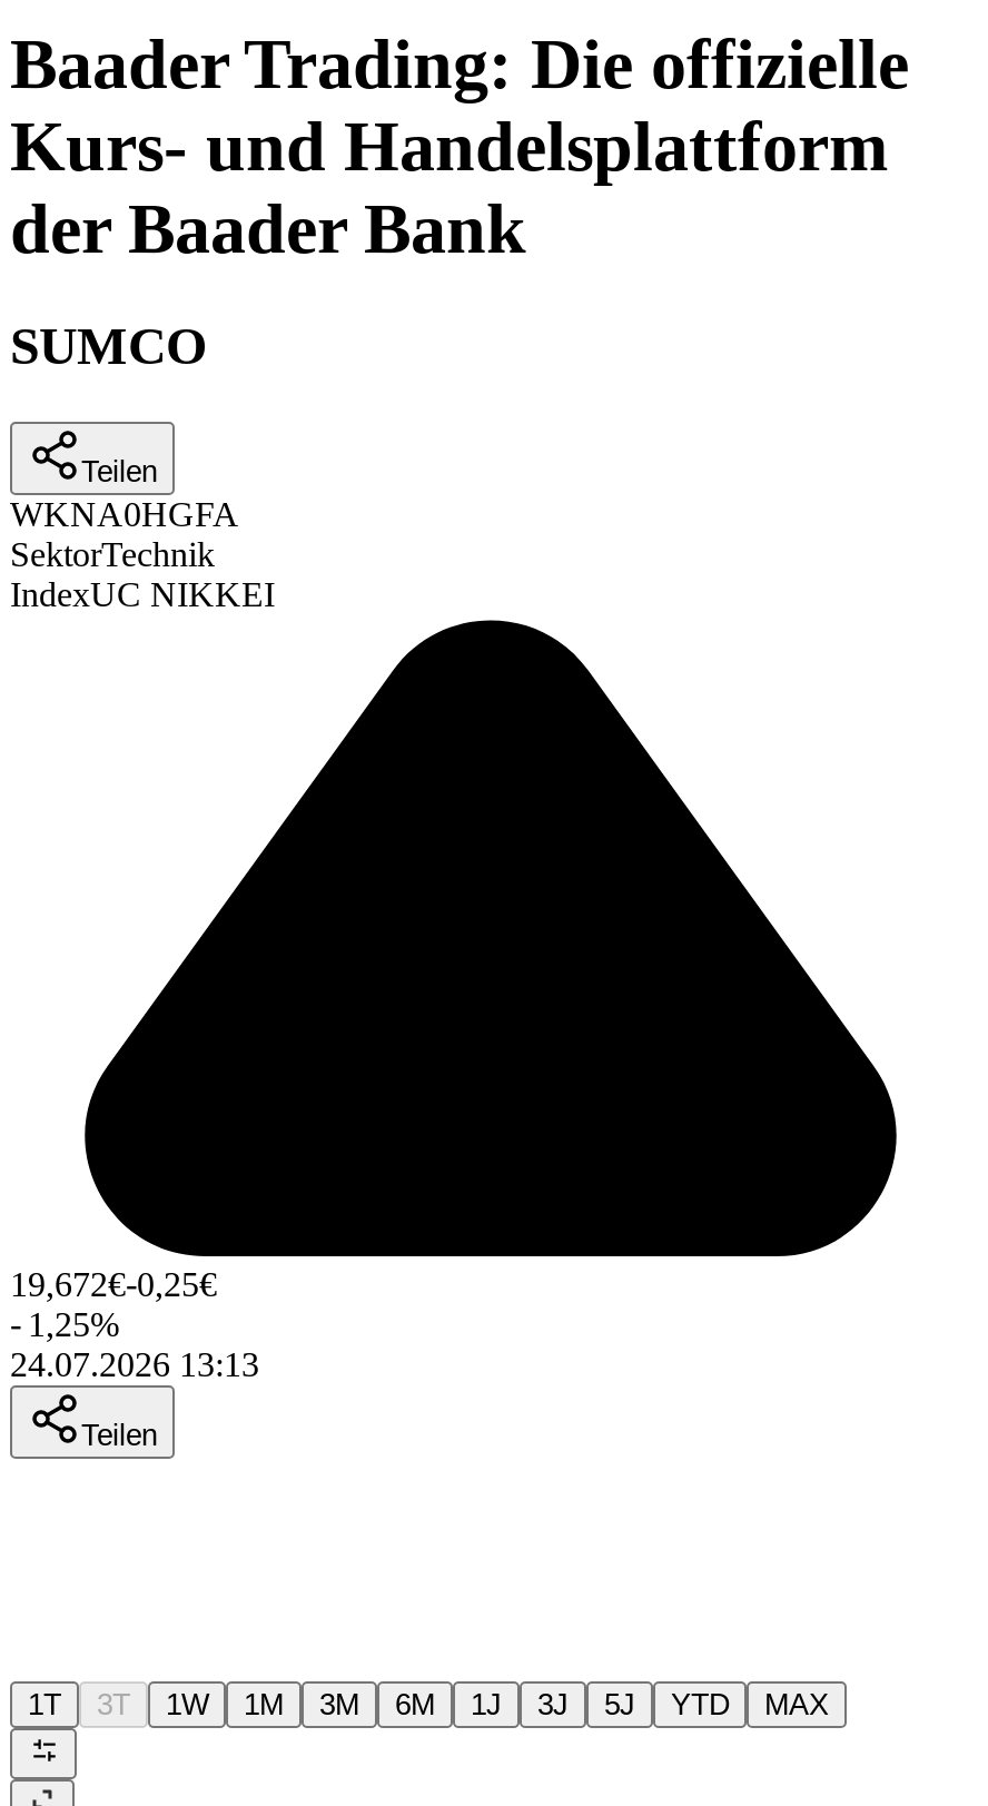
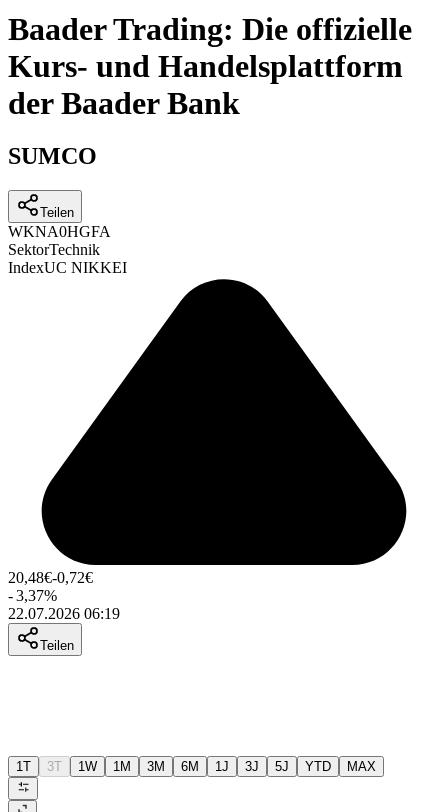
[10,1265,217,1303] 19,672€-0,25€ -> [8,569,93,586] 20,48€-0,72€
[10,1305,119,1343] - 1,25% -> [8,587,57,604] - 3,37%
[10,1346,259,1383] 24.07.2026 13:13 -> [8,605,120,622] 22.07.2026 06:19

